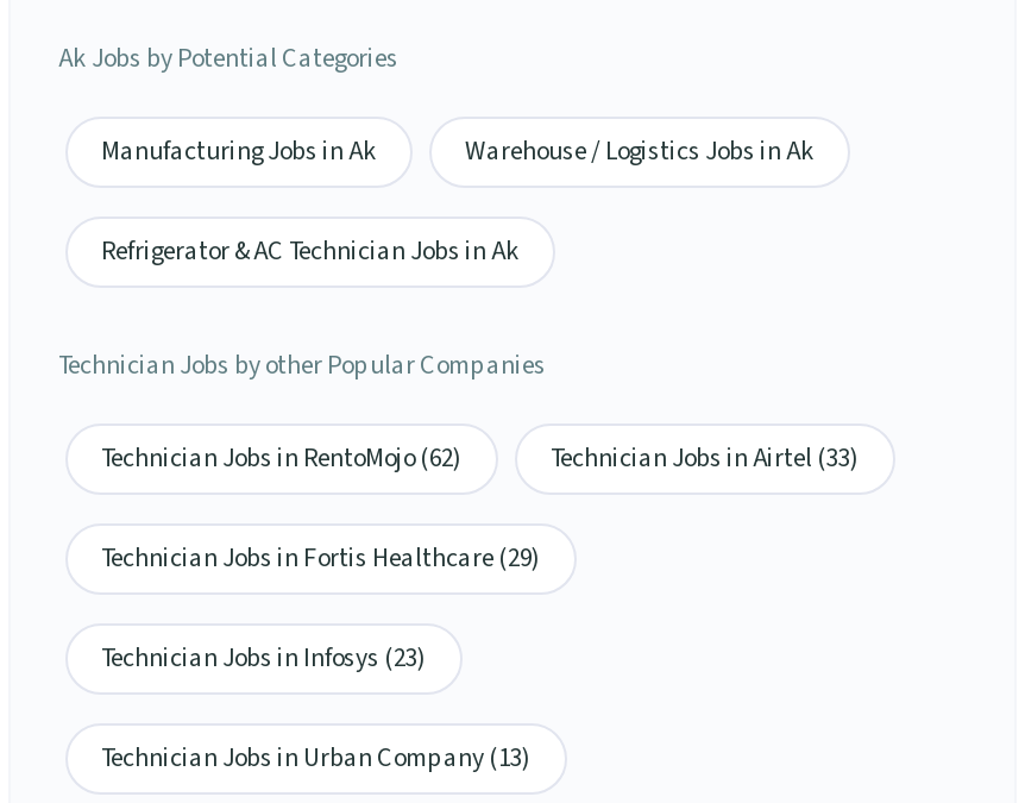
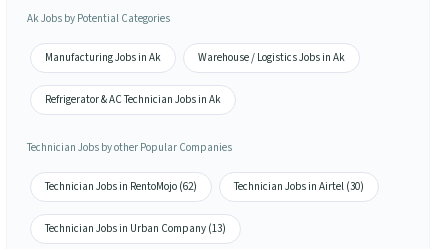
[101,440,860,675] Technician Jobs in Airtel (33) | Technician Jobs in Fortis Healthcare (29) | Technician Jobs in Infosys (23) -> [234,179,364,194] Technician Jobs in Airtel (30)

